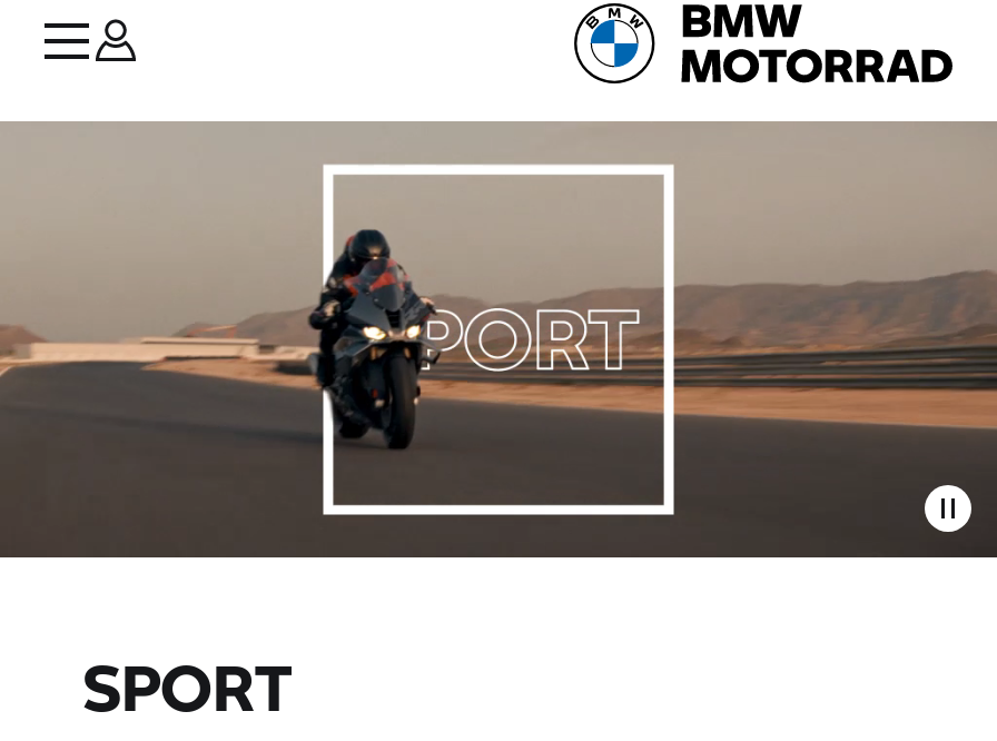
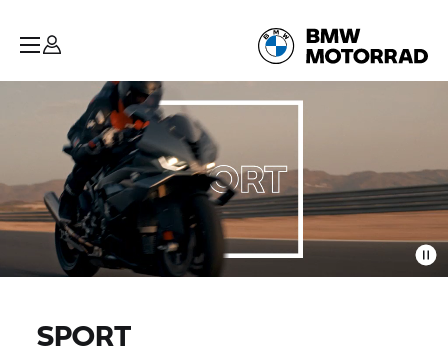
[7,123,990,557] [image] -> [3,81,445,277] [image]

